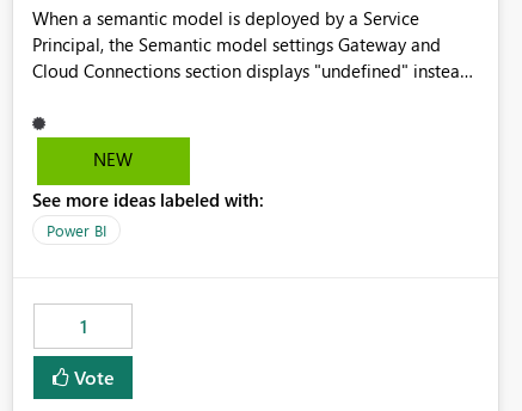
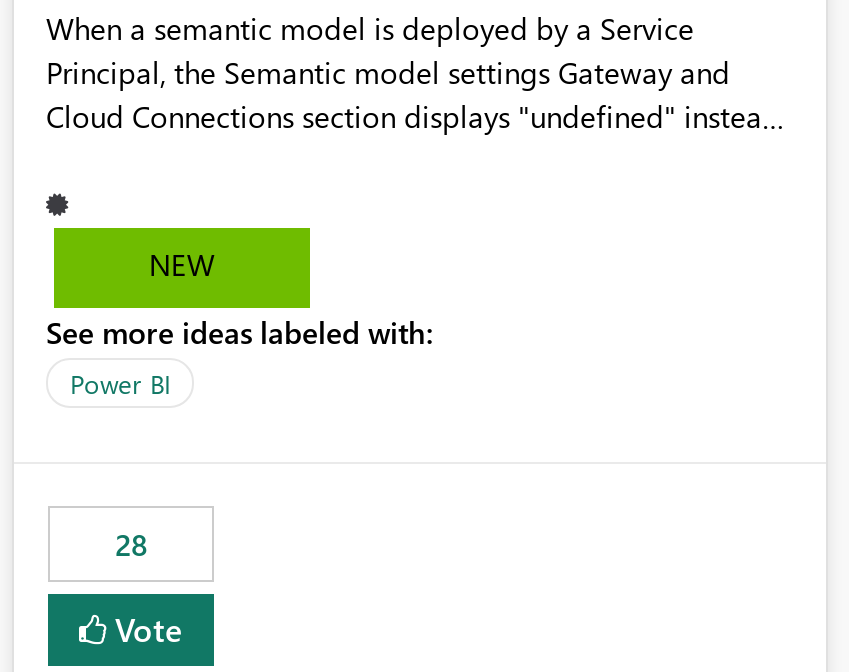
[79,315,87,339] 1 -> [115,525,147,565] 28

